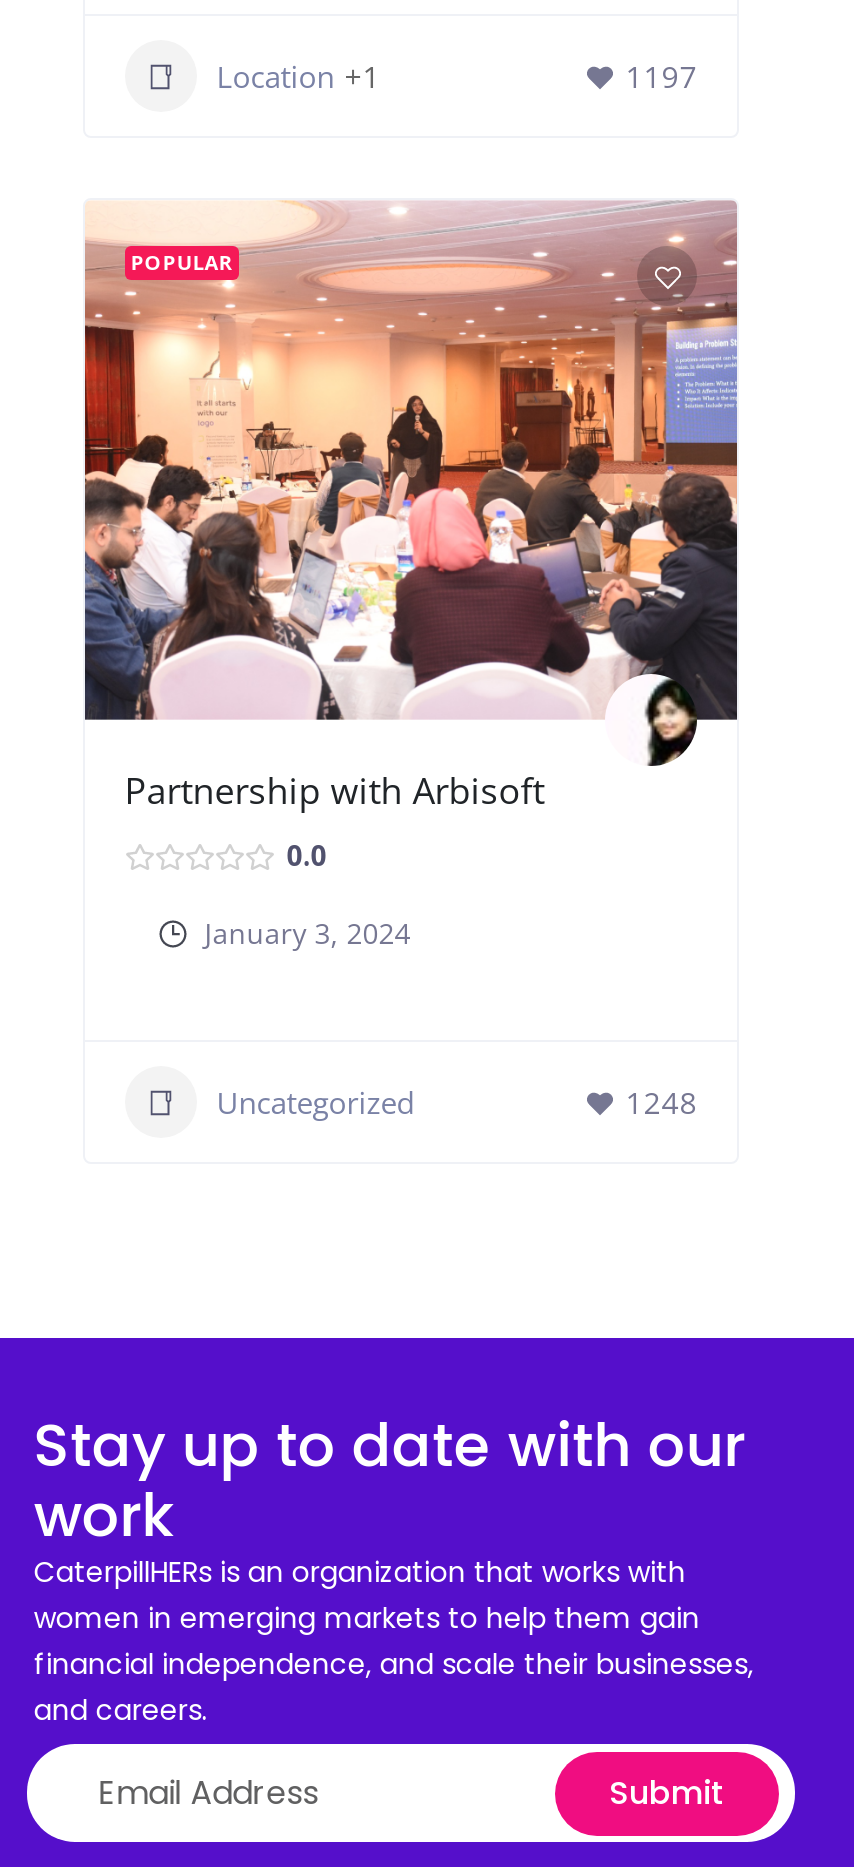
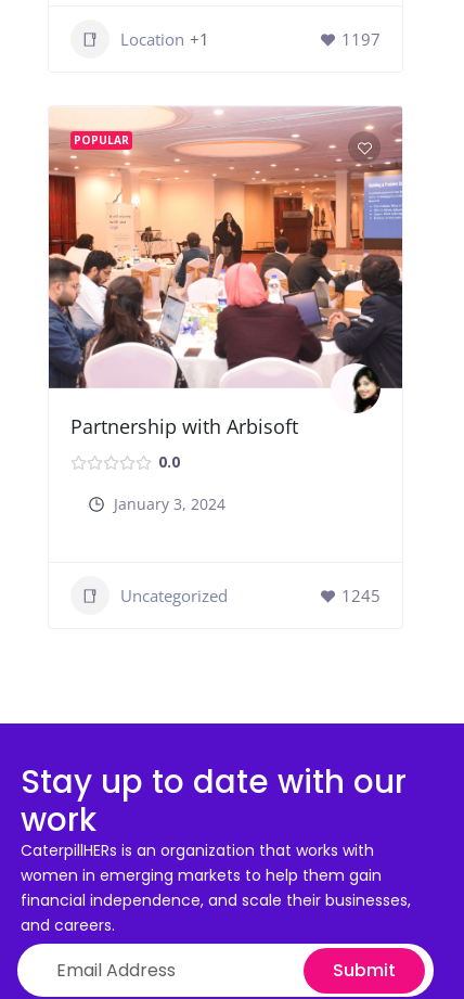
[625,1082,697,1122] 1248 -> [342,584,381,606] 1245

